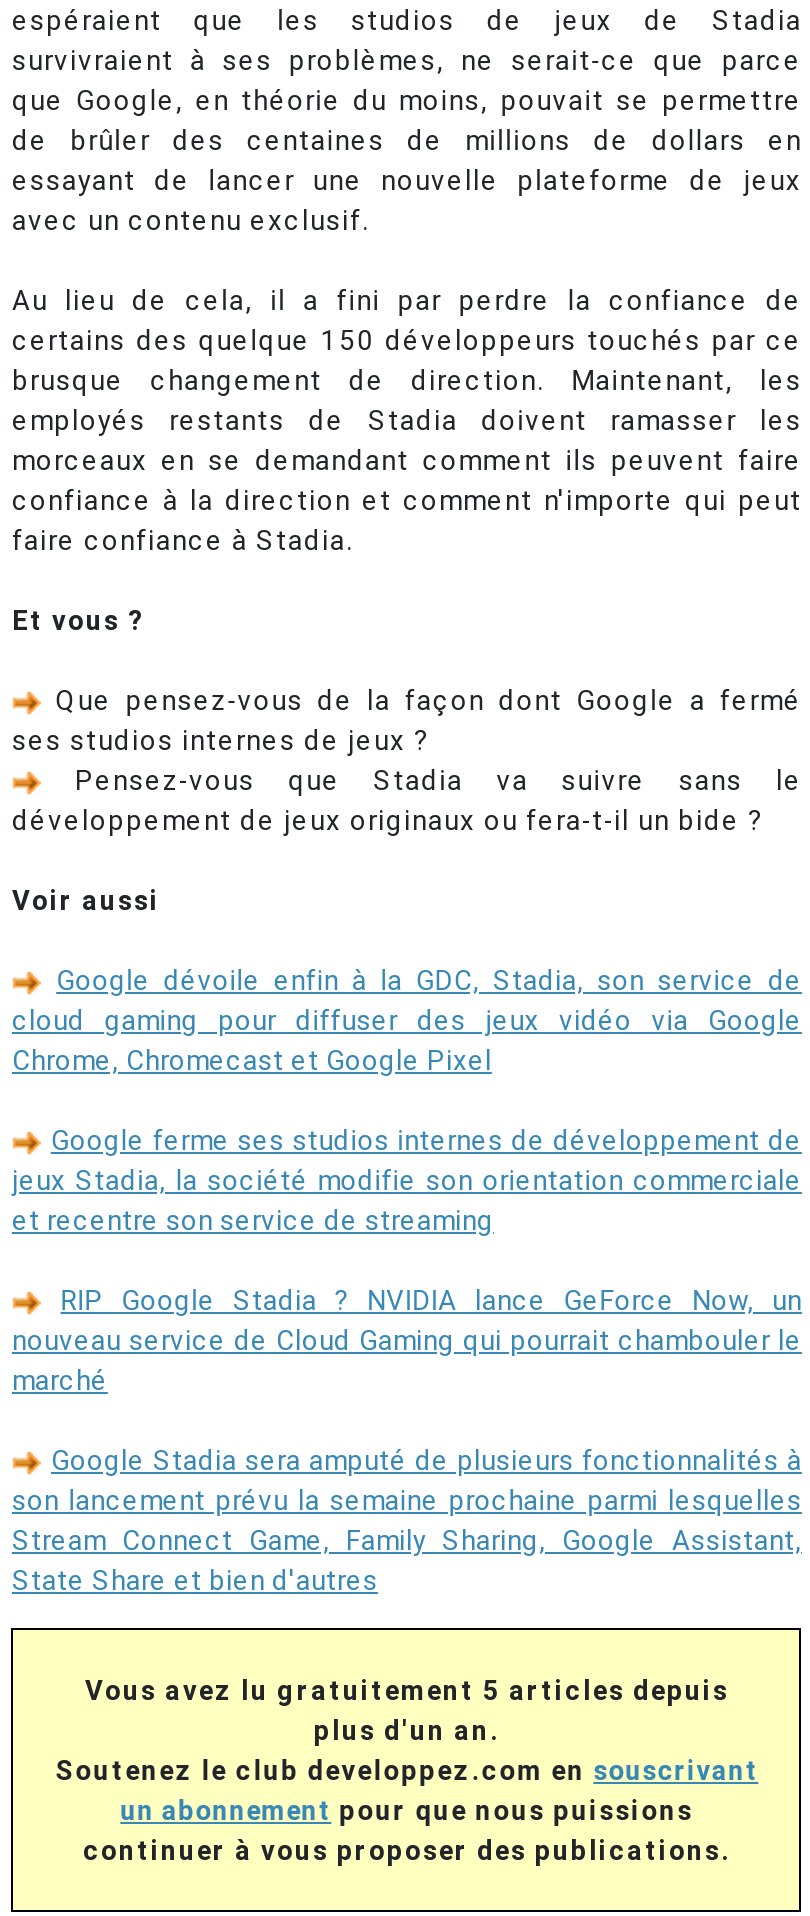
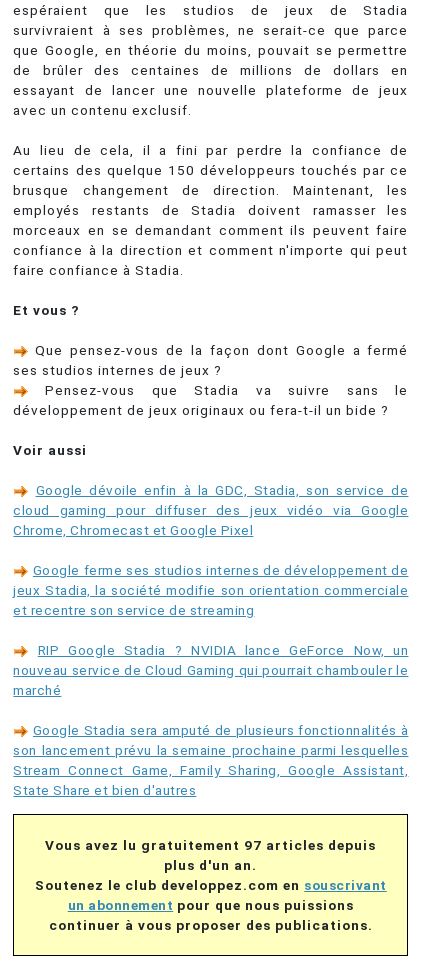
[85,1674,729,1706] Vous avez lu gratuitement 5 articles depuis -> [45,837,376,853] Vous avez lu gratuitement 97 articles depuis

